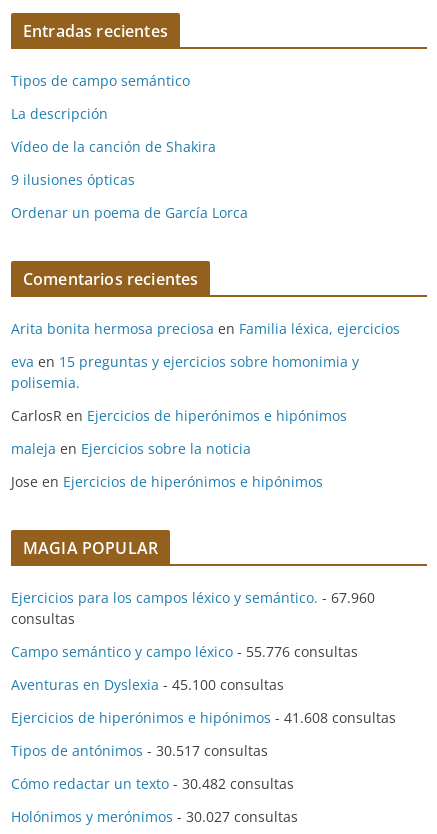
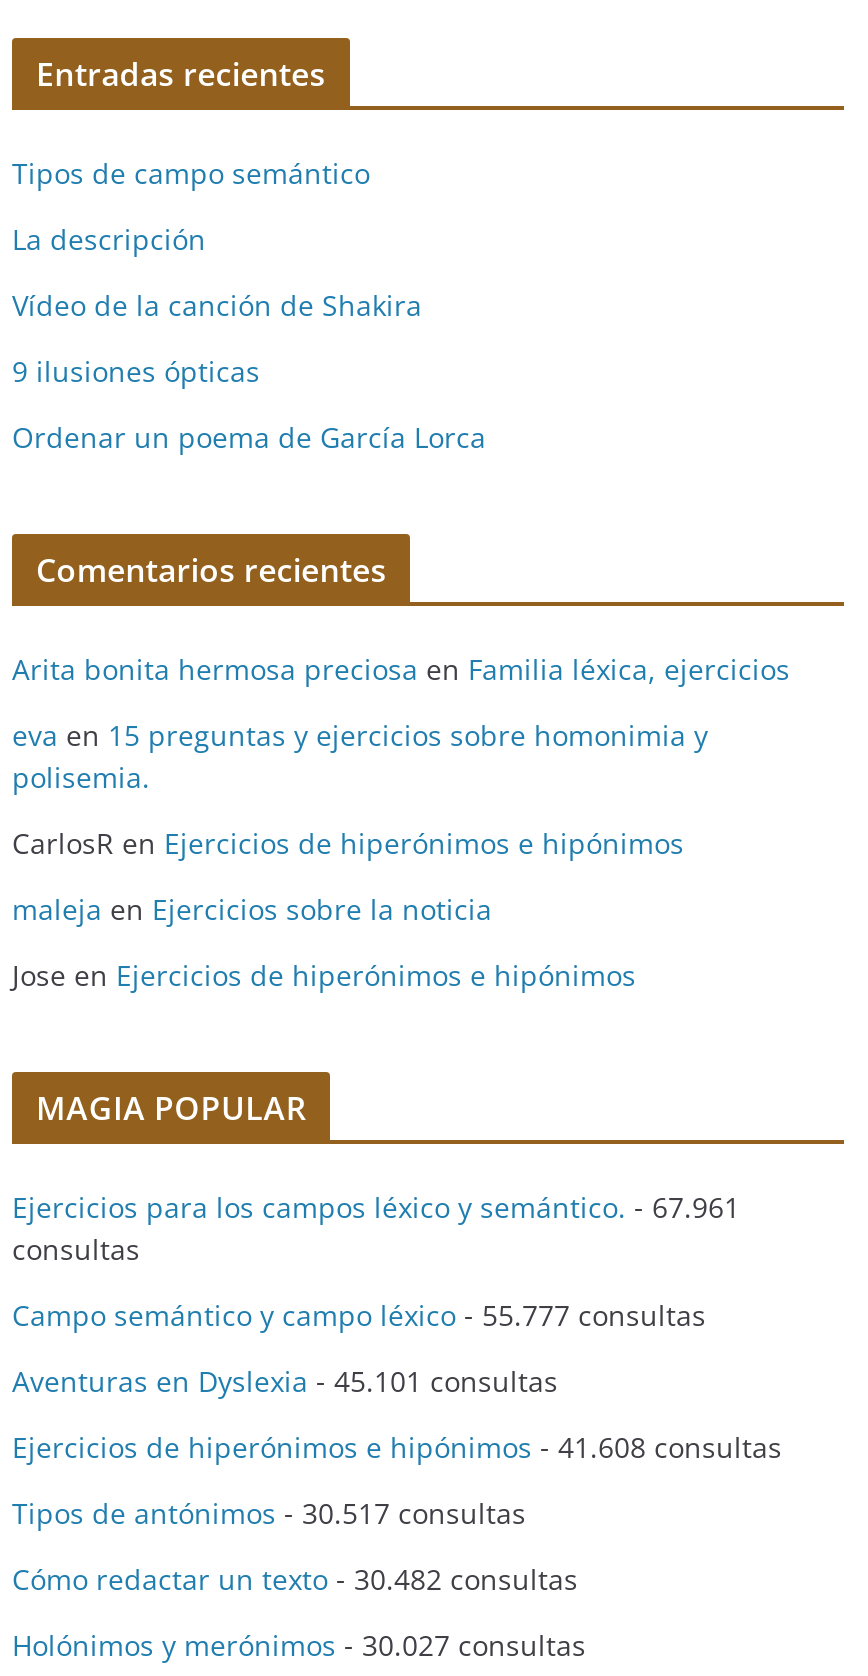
[11,588,375,607] Ejercicios para los campos léxico y semántico. - 67.960 -> [12,1188,740,1226] Ejercicios para los campos léxico y semántico. - 67.961
[11,642,358,661] Campo semántico y campo léxico - 55.776 consultas -> [12,1296,706,1334] Campo semántico y campo léxico - 55.777 consultas
[11,675,284,694] Aventuras en Dyslexia - 45.100 consultas -> [12,1362,558,1400] Aventuras en Dyslexia - 45.101 consultas

